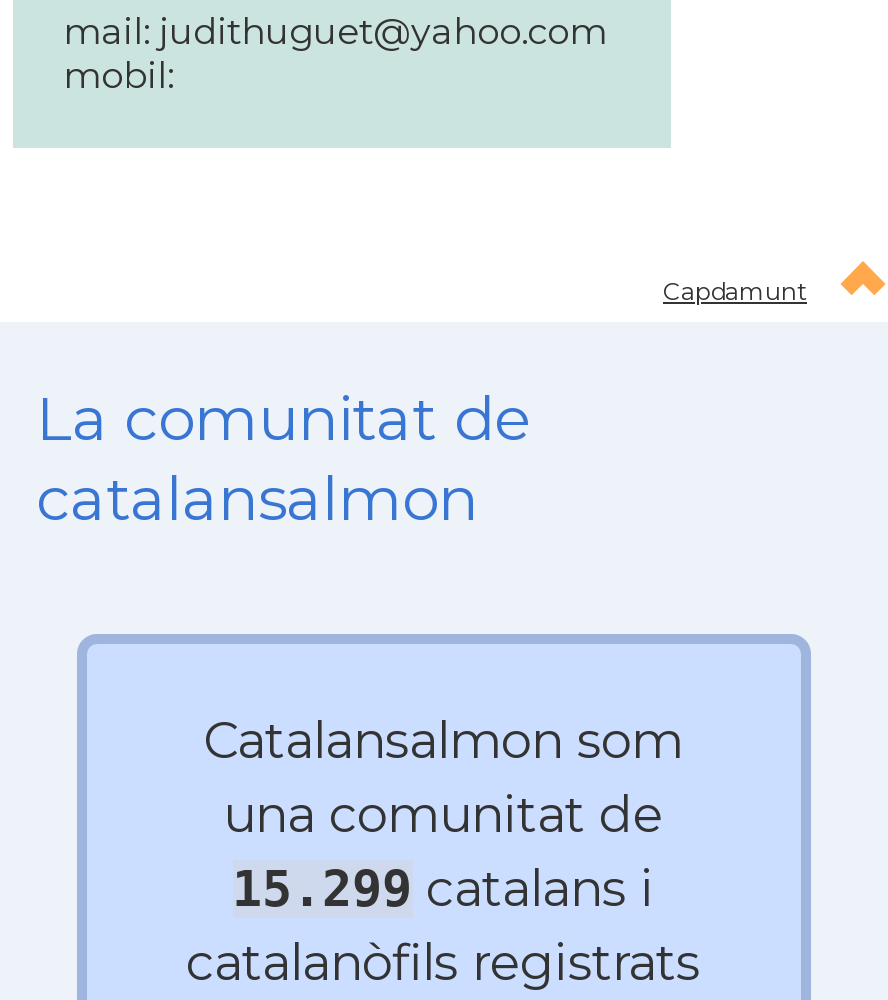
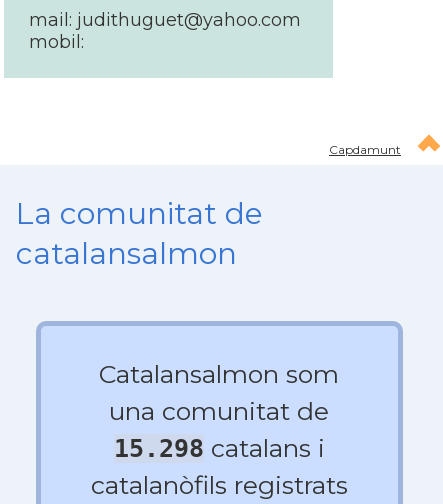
[232,858,654,918] 15.299 catalans i -> [113,433,324,463] 15.298 catalans i

